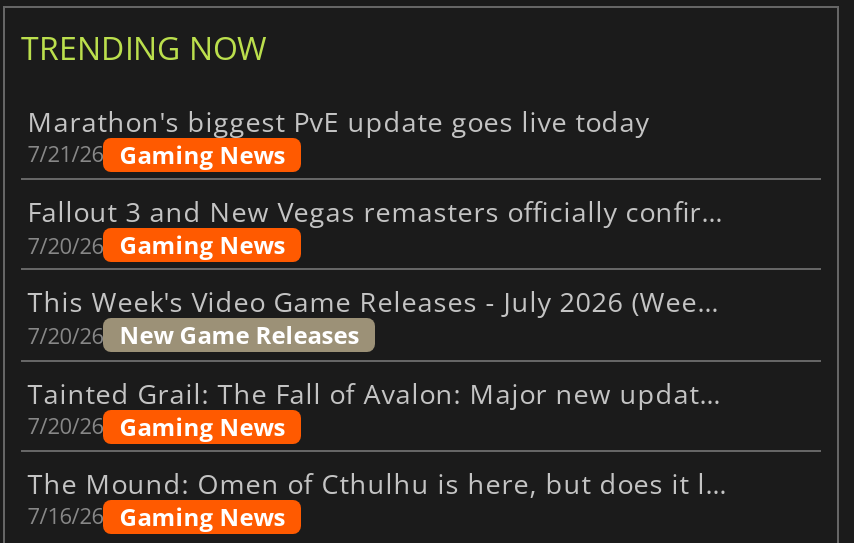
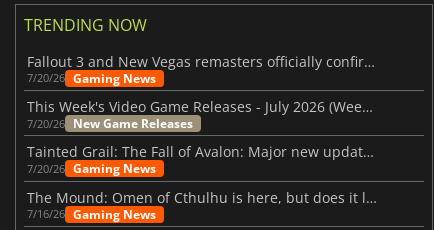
[27,102,649,172] Marathon's biggest PvE update goes live today | 7/21/26 Gaming News -> none

